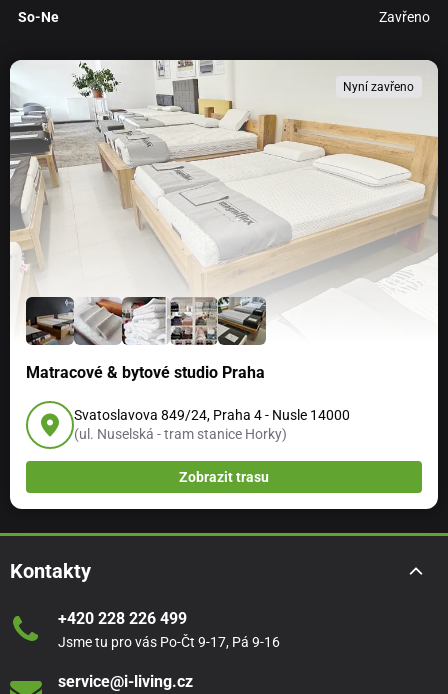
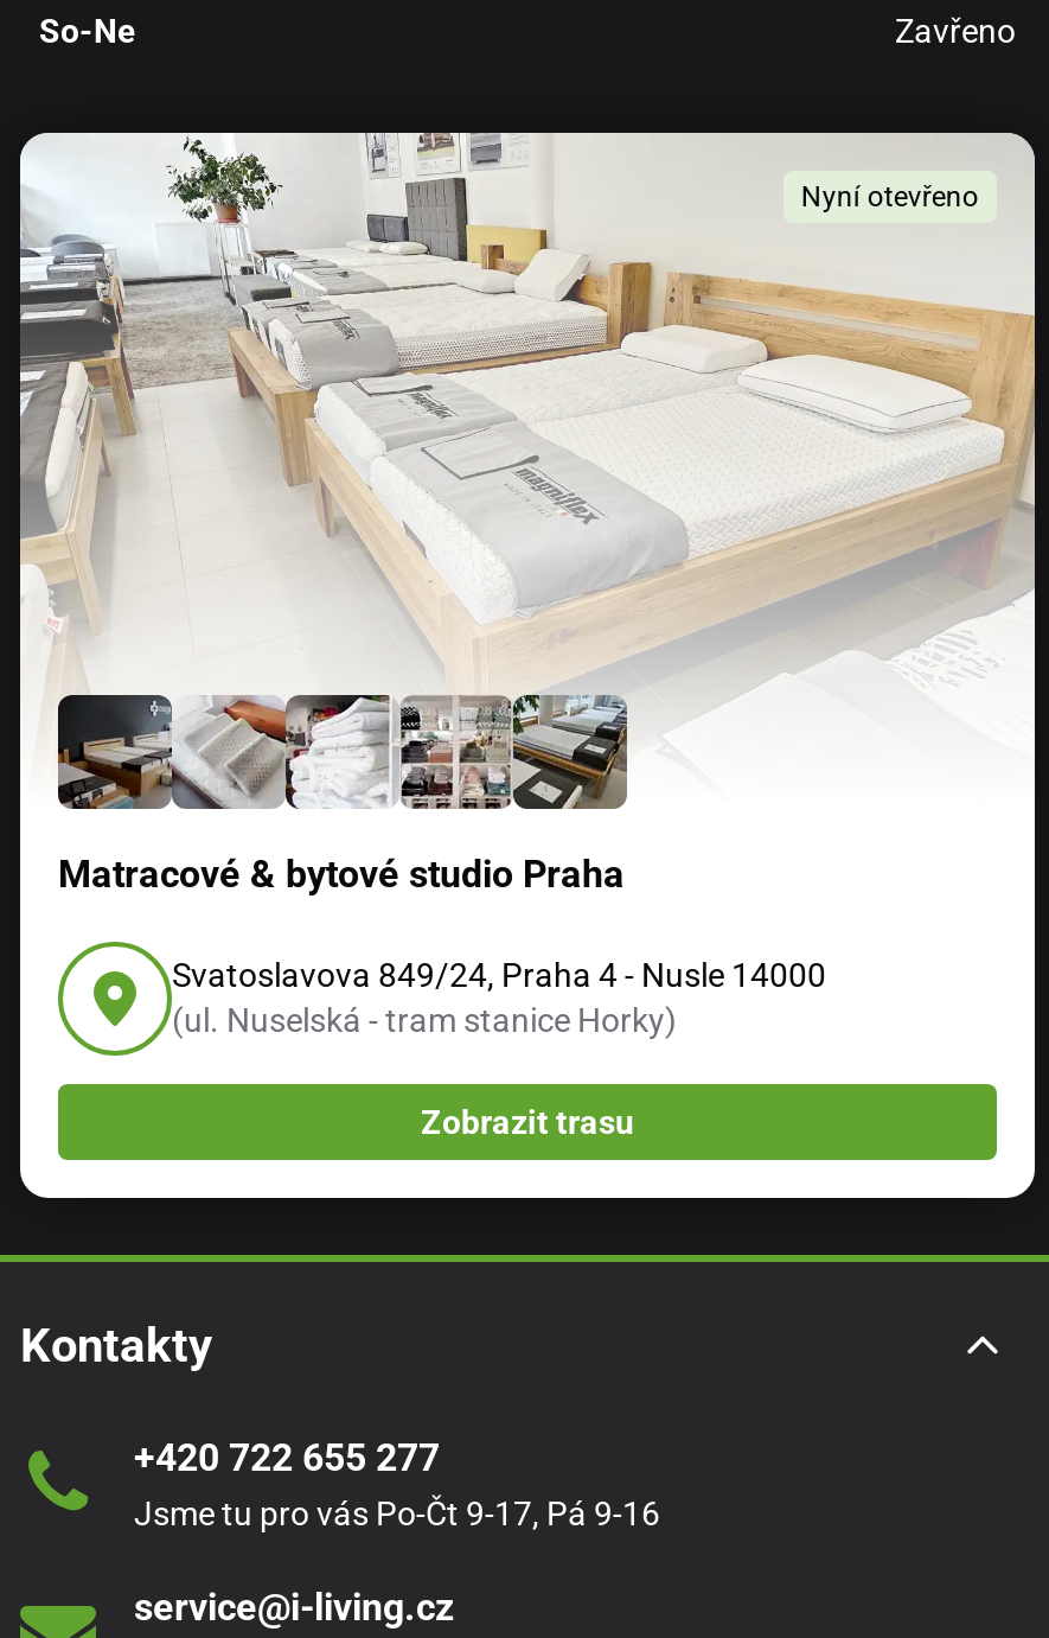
[343,80,414,94] Nyní zavřeno -> [801,181,979,214] Nyní otevřeno
[58,609,187,628] +420 228 226 499 -> [134,1435,440,1480] +420 722 655 277

